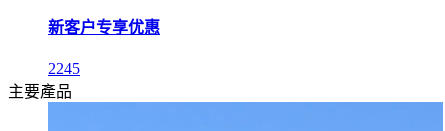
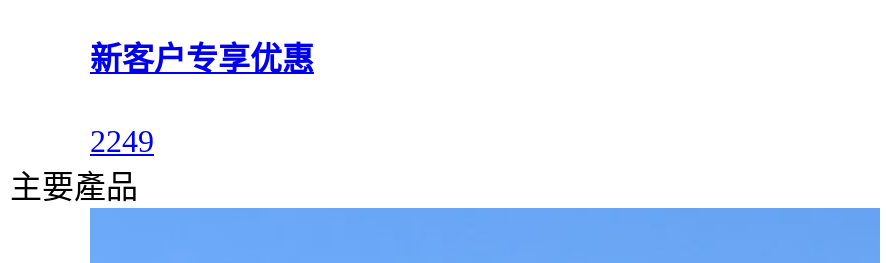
[48,59,80,76] 2245 -> [90,123,154,157] 2249

